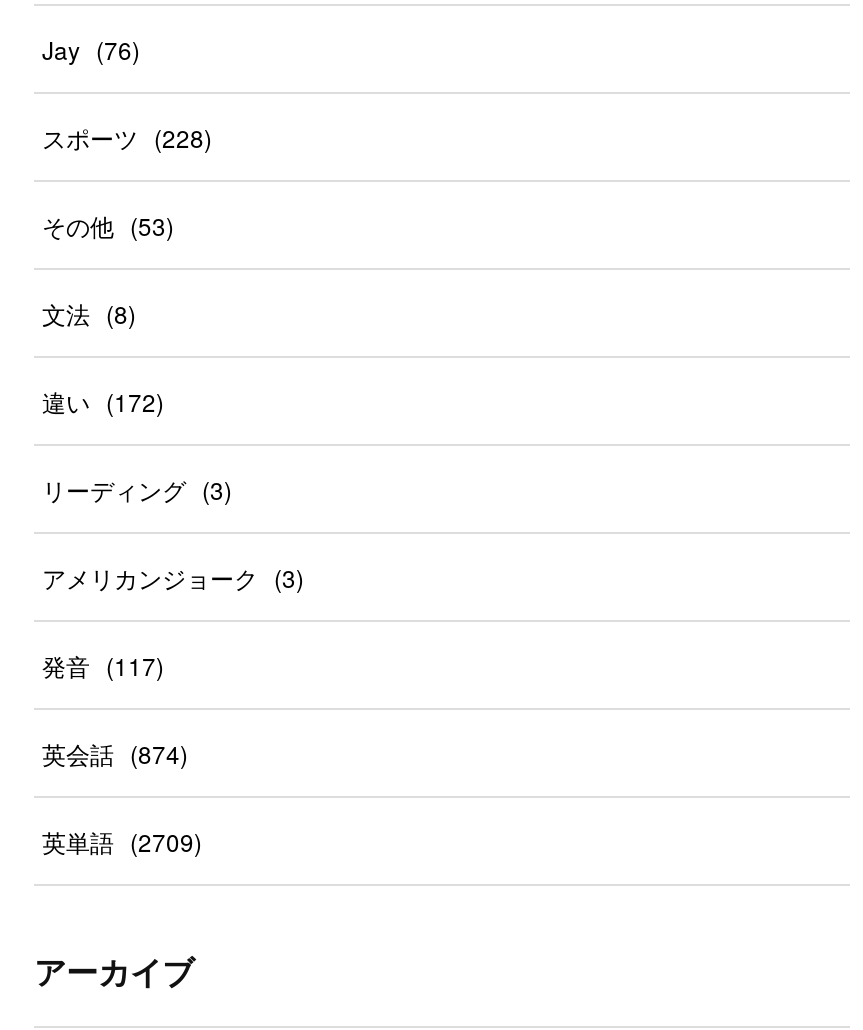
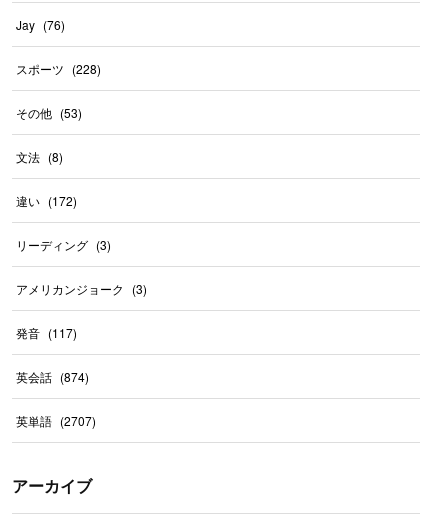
[42,824,202,858] 英単語 (2709) -> [16,412,96,429] 英単語 (2707)

